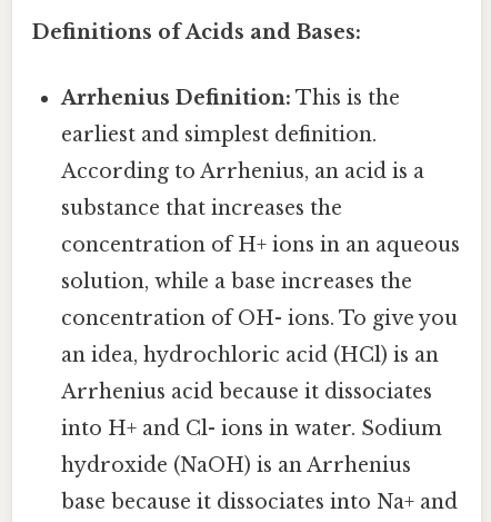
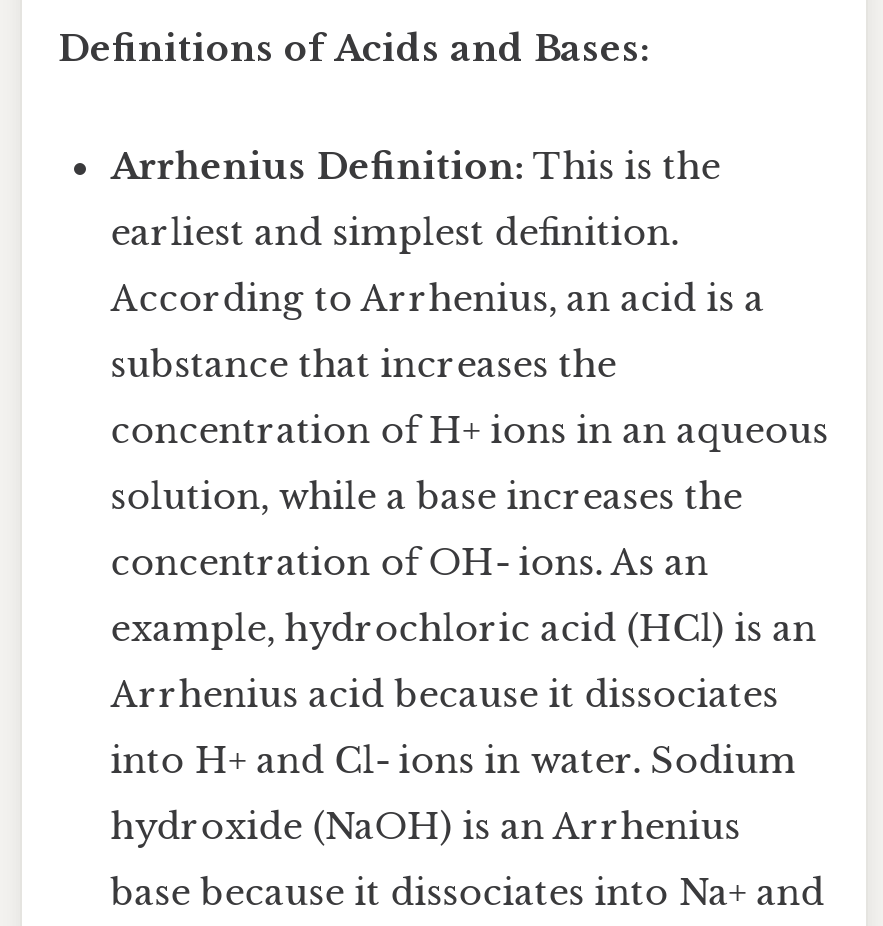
[61,306,458,330] concentration of OH- ions. To give you -> [110,541,708,585] concentration of OH- ions. As an
[61,343,439,367] an idea, hydrochloric acid (HCl) is an -> [110,607,816,651] example, hydrochloric acid (HCl) is an

